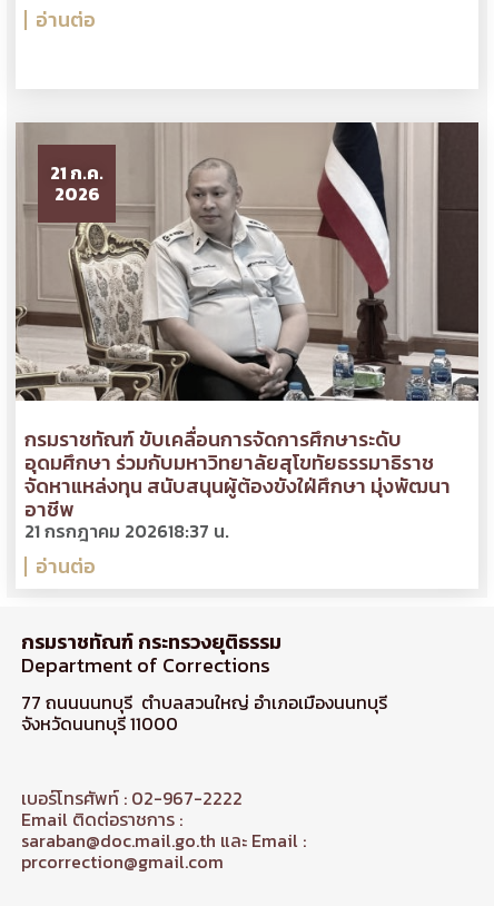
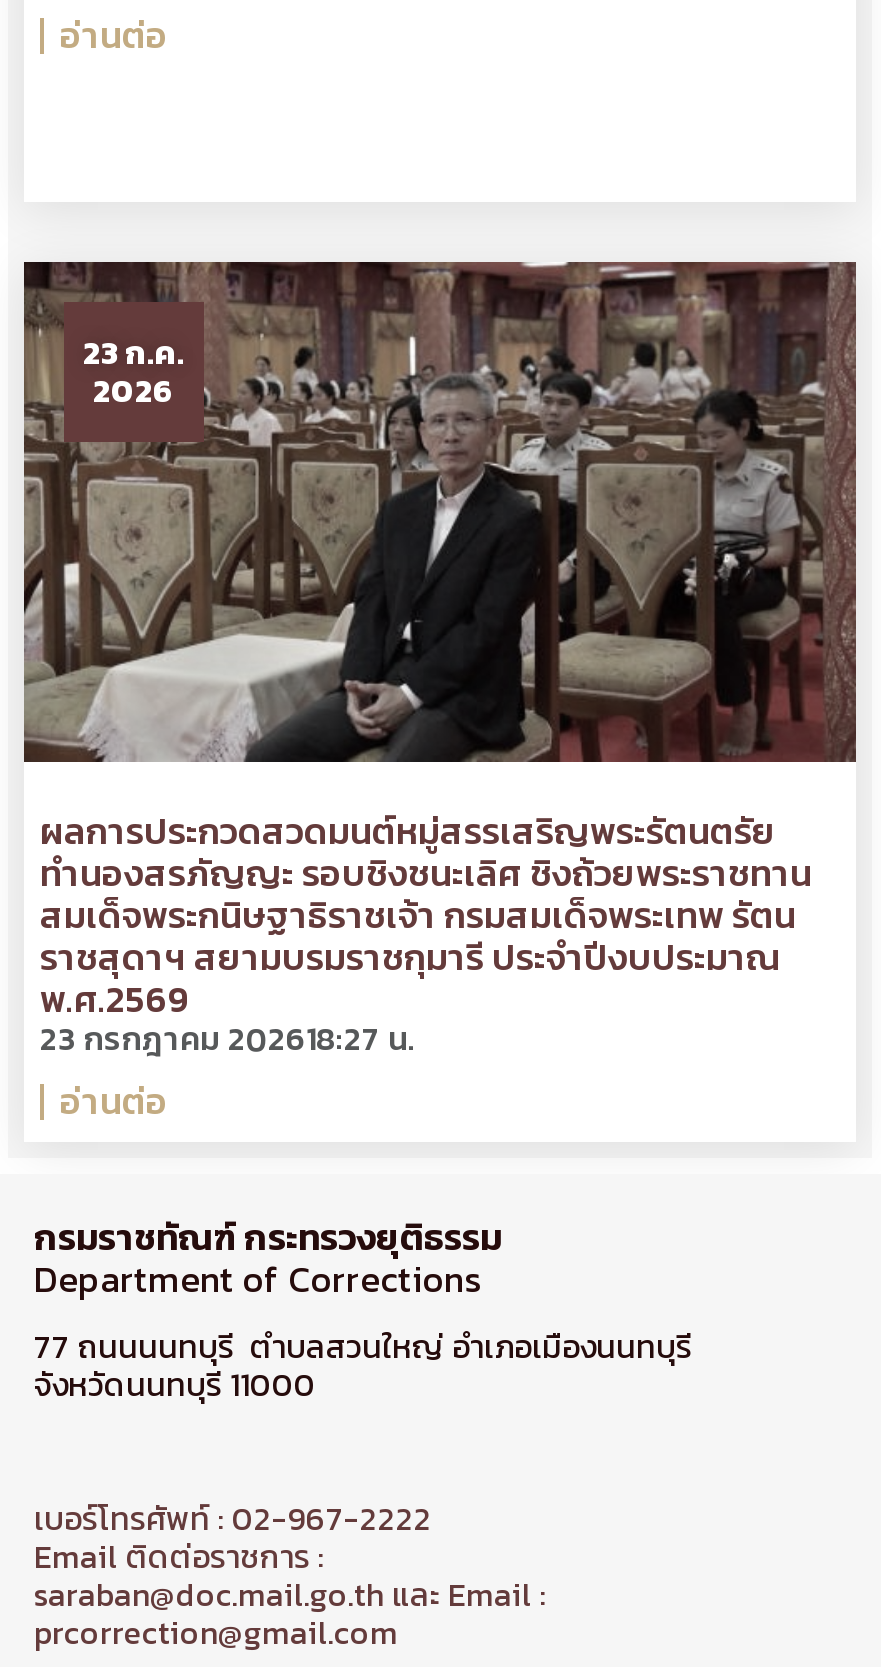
[17,121,478,401] [image] | 21 ก.ค. -> [24,260,856,764] [image] | 23 ก.ค.
[24,424,451,544] กรมราชทัณฑ์ ขับเคลื่อนการจัดการศึกษาระดับ | อุดมศึกษา ร่วมกับมหาวิทยาลัยสุโขทัยธรรมาธิราช | จัดหาแหล่งทุน สนับสนุนผู้ต้องขังใฝ่ศึกษา มุ่งพัฒนา | อาชีพ | 21 กรกฎาคม 202618:37 น. -> [40,803,812,1061] ผลการประกวดสวดมนต์หมู่สรรเสริญพระรัตนตรัย | ทำนองสรภัญญะ รอบชิงชนะเลิศ ชิงถ้วยพระราชทาน | สมเด็จพระกนิษฐาธิราชเจ้า กรมสมเด็จพระเทพ รัตน | ราชสุดาฯ สยามบรมราชกุมารี ประจำปีงบประมาณ | พ.ศ.2569 | 23 กรกฎาคม 202618:27 น.

